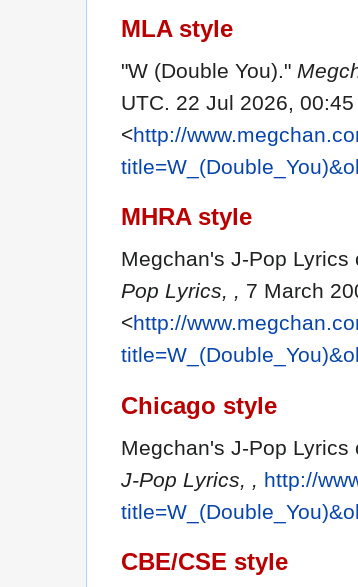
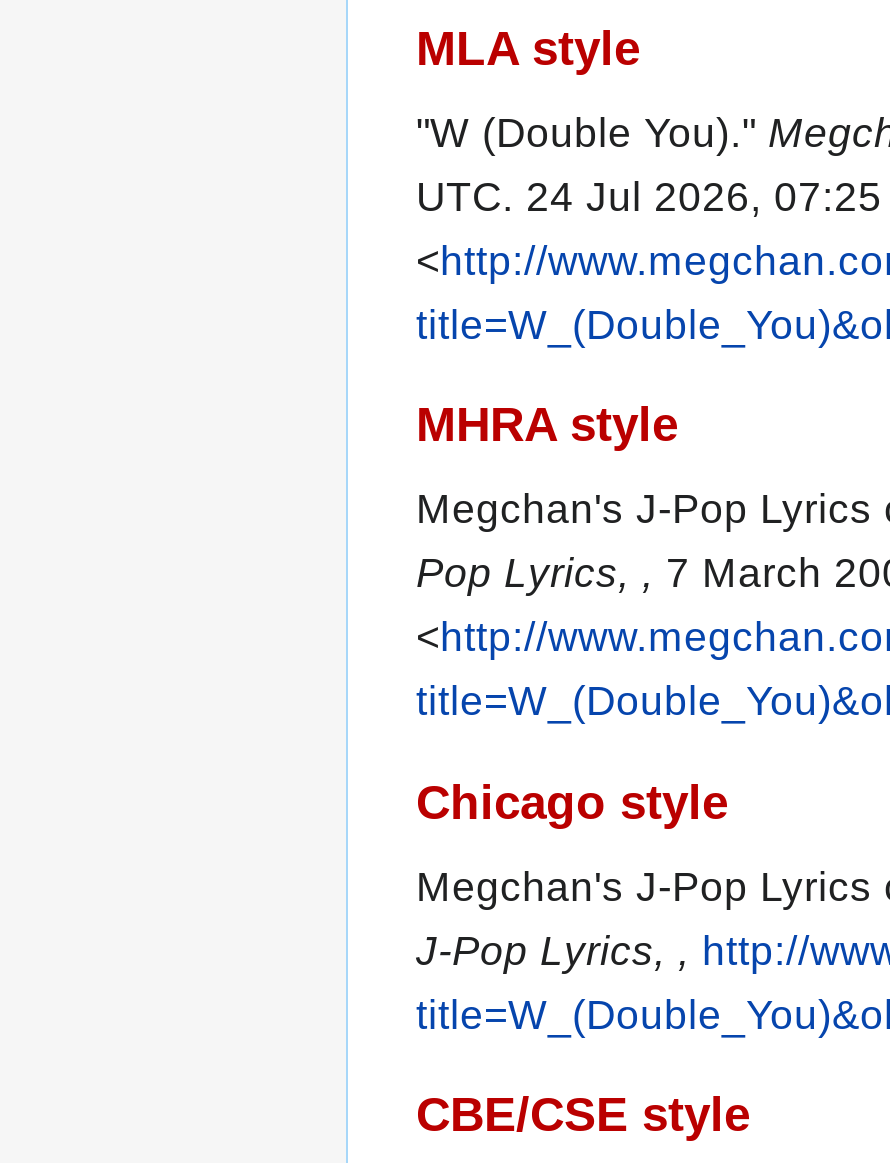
[121,91,354,114] UTC. 22 Jul 2026, 00:45 -> [416,173,882,219] UTC. 24 Jul 2026, 07:25

